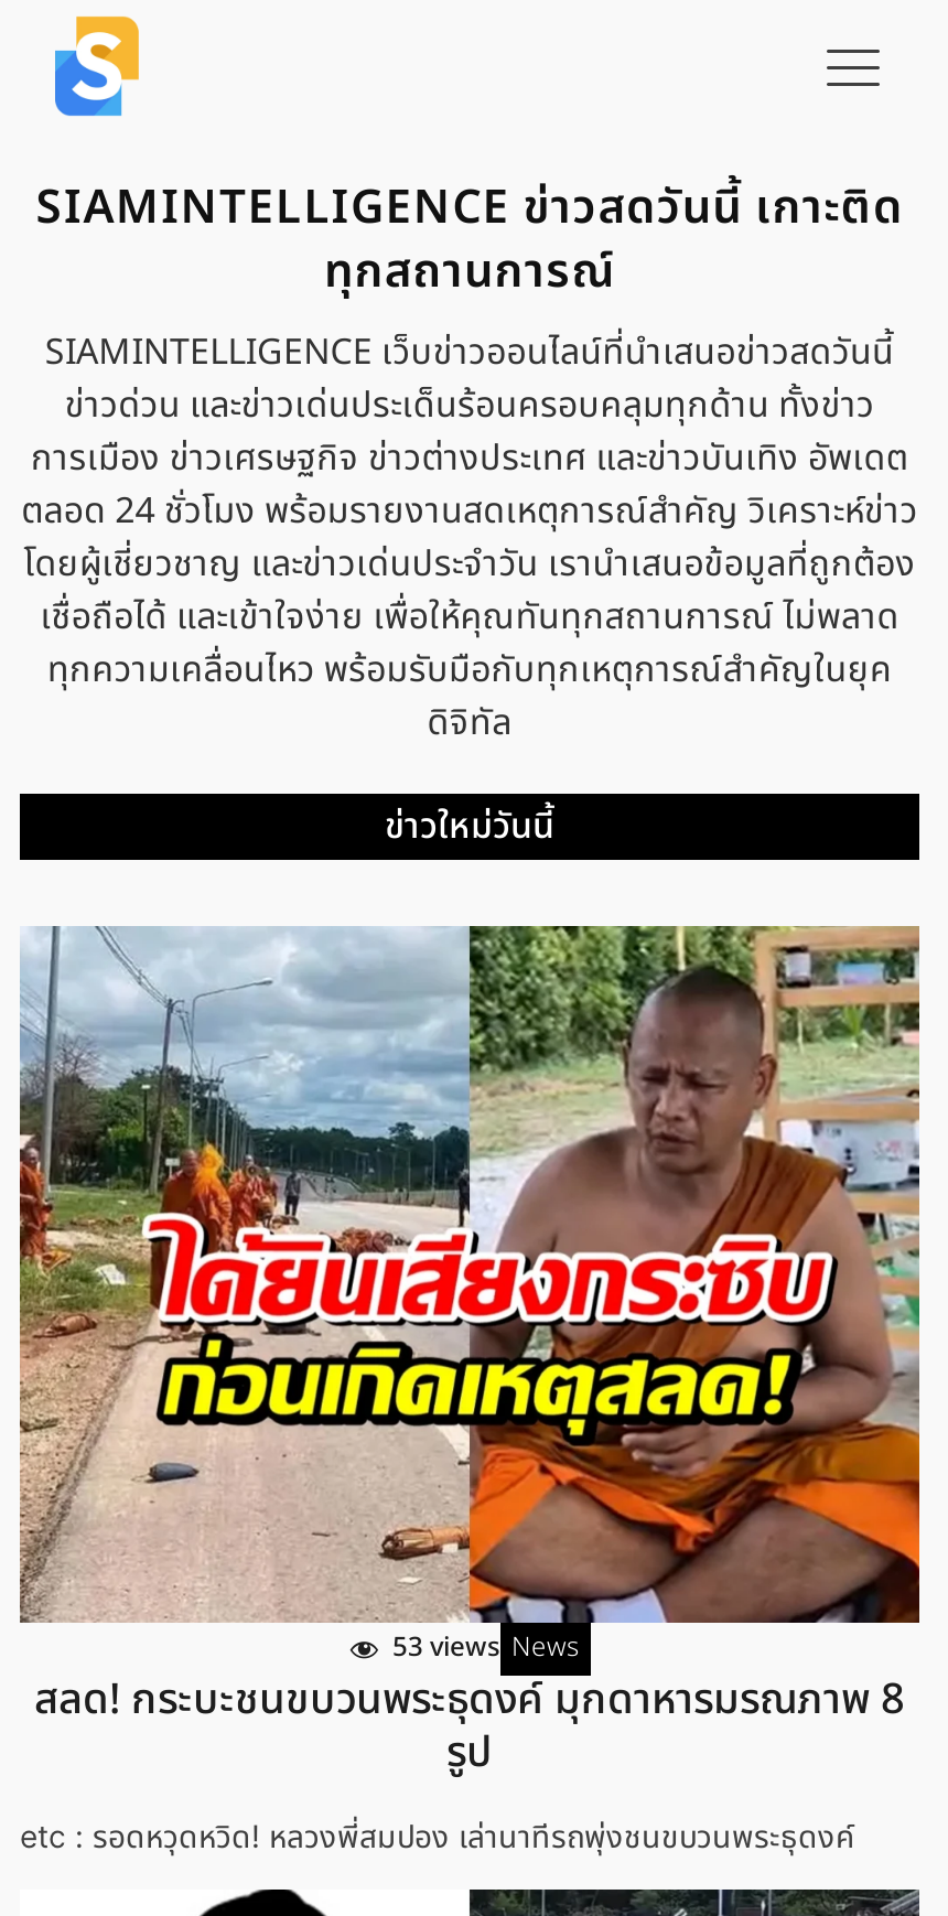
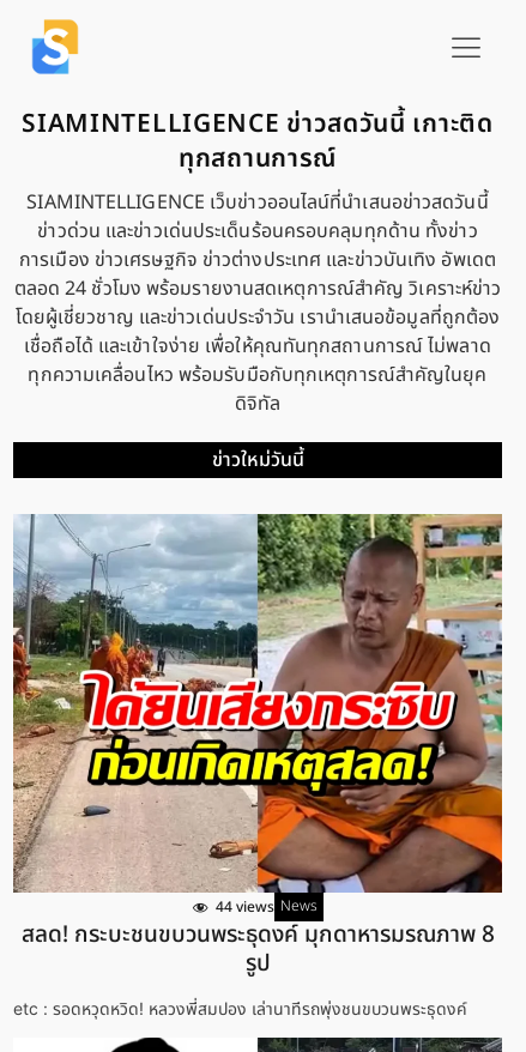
[392,1627,580,1668] 53 views News -> [216,895,318,917] 44 views News

